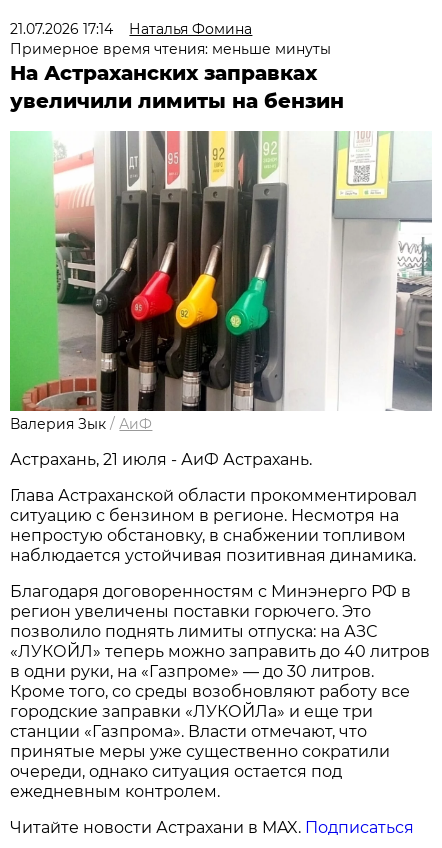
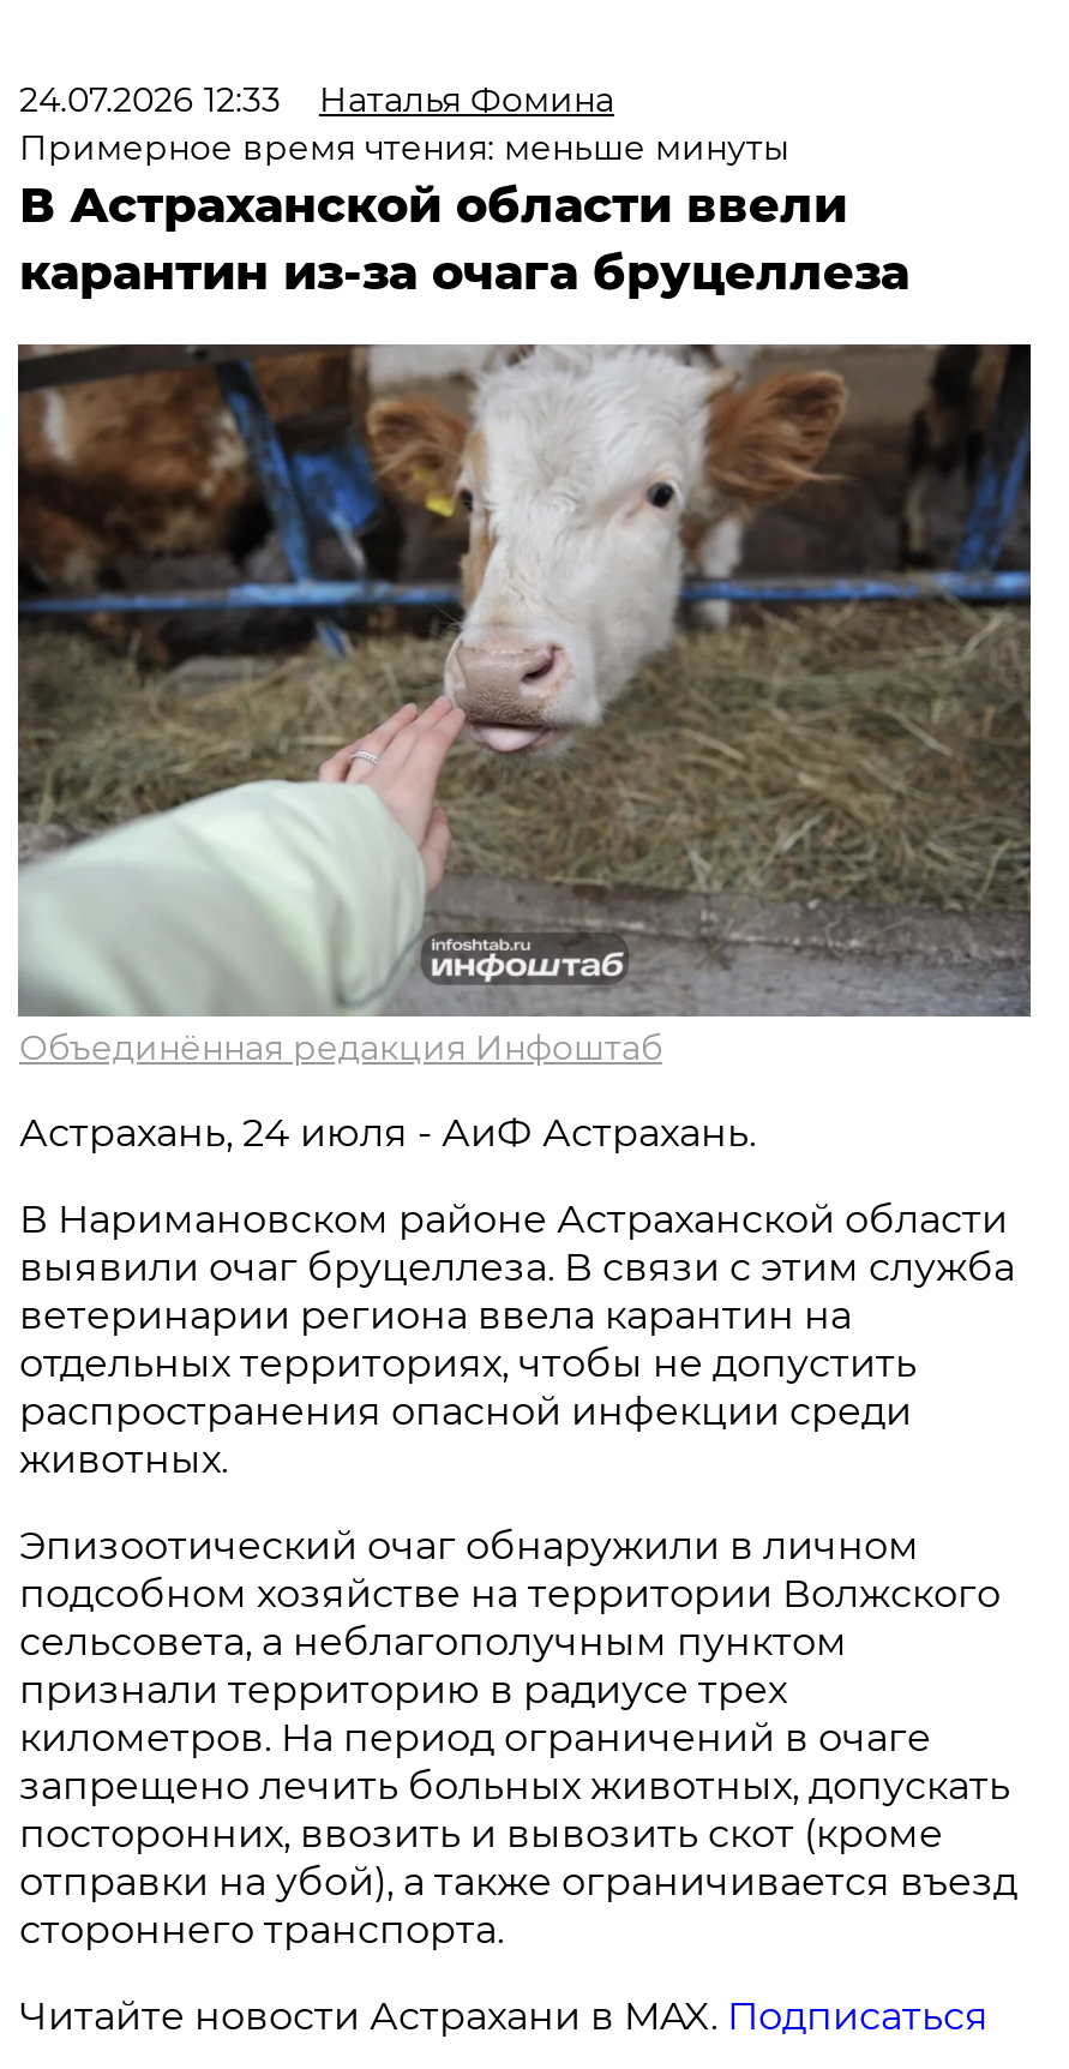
[10,20,252,38] 21.07.2026 17:14 Наталья Фомина -> [19,78,614,121] 24.07.2026 12:33 Наталья Фомина
[10,61,344,113] На Астраханских заправках | увеличили лимиты на бензин -> [19,176,909,301] В Астраханской области ввели | карантин из-за очага бруцеллеза
[9,130,432,433] [image] | Валерия Зык / АиФ -> [16,342,1033,1069] [image] | Объединённая редакция Инфоштаб
[10,450,312,469] Астрахань, 21 июля - АиФ Астрахань. -> [19,1110,756,1156] Астрахань, 24 июля - АиФ Астрахань.
[10,486,417,565] Глава Астраханской области прокомментировал | ситуацию с бензином в регионе. Несмотря на | непростую обстановку, в снабжении топливом | наблюдается устойчивая позитивная динамика. -> [19,1197,1015,1482] В Наримановском районе Астраханской области | выявили очаг бруцеллеза. В связи с этим служба | ветеринарии региона ввела карантин на | отдельных территориях, чтобы не допустить | распространения опасной инфекции среди | животных.
[10,582,430,801] Благодаря договоренностям с Минэнерго РФ в | регион увеличены поставки горючего. Это | позволило поднять лимиты отпуска: на АЗС | «ЛУКОЙЛ» теперь можно заправить до 40 литров | в одни руки, на «Газпроме» — до 30 литров. | Кроме того, со среды возобновляют работу все | городские заправки «ЛУКОЙЛа» и еще три | станции «Газпрома». Власти отмечают, что | принятые меры уже существенно сократили | очереди, однако ситуация остается под | ежедневным контролем. -> [19,1523,1017,1953] Эпизоотический очаг обнаружили в личном | подсобном хозяйстве на территории Волжского | сельсовета, а неблагополучным пунктом | признали территорию в радиусе трех | километров. На период ограничений в очаге | запрещено лечить больных животных, допускать | посторонних, ввозить и вывозить скот (кроме | отправки на убой), а также ограничивается въезд | стороннего транспорта.

